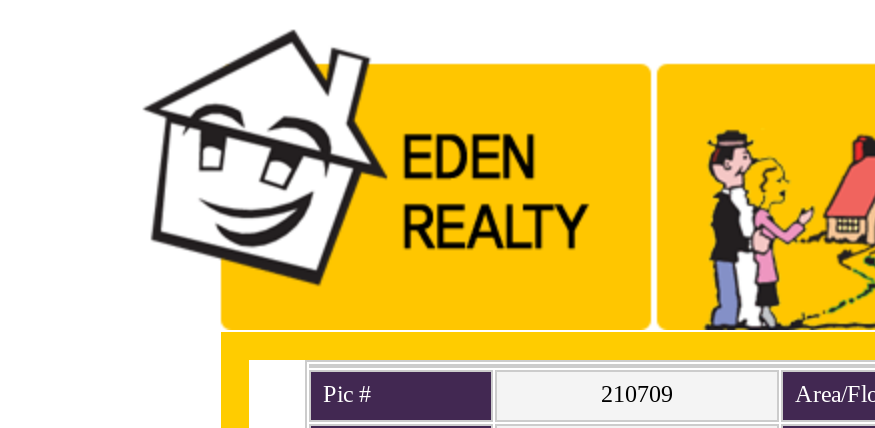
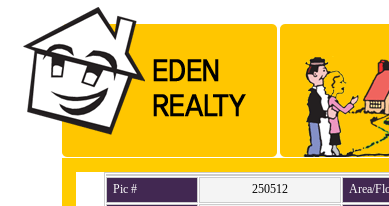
[601,380,673,408] 210709 -> [252,182,288,196] 250512

